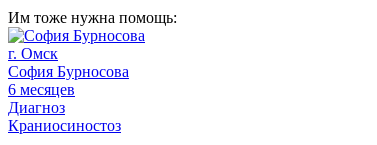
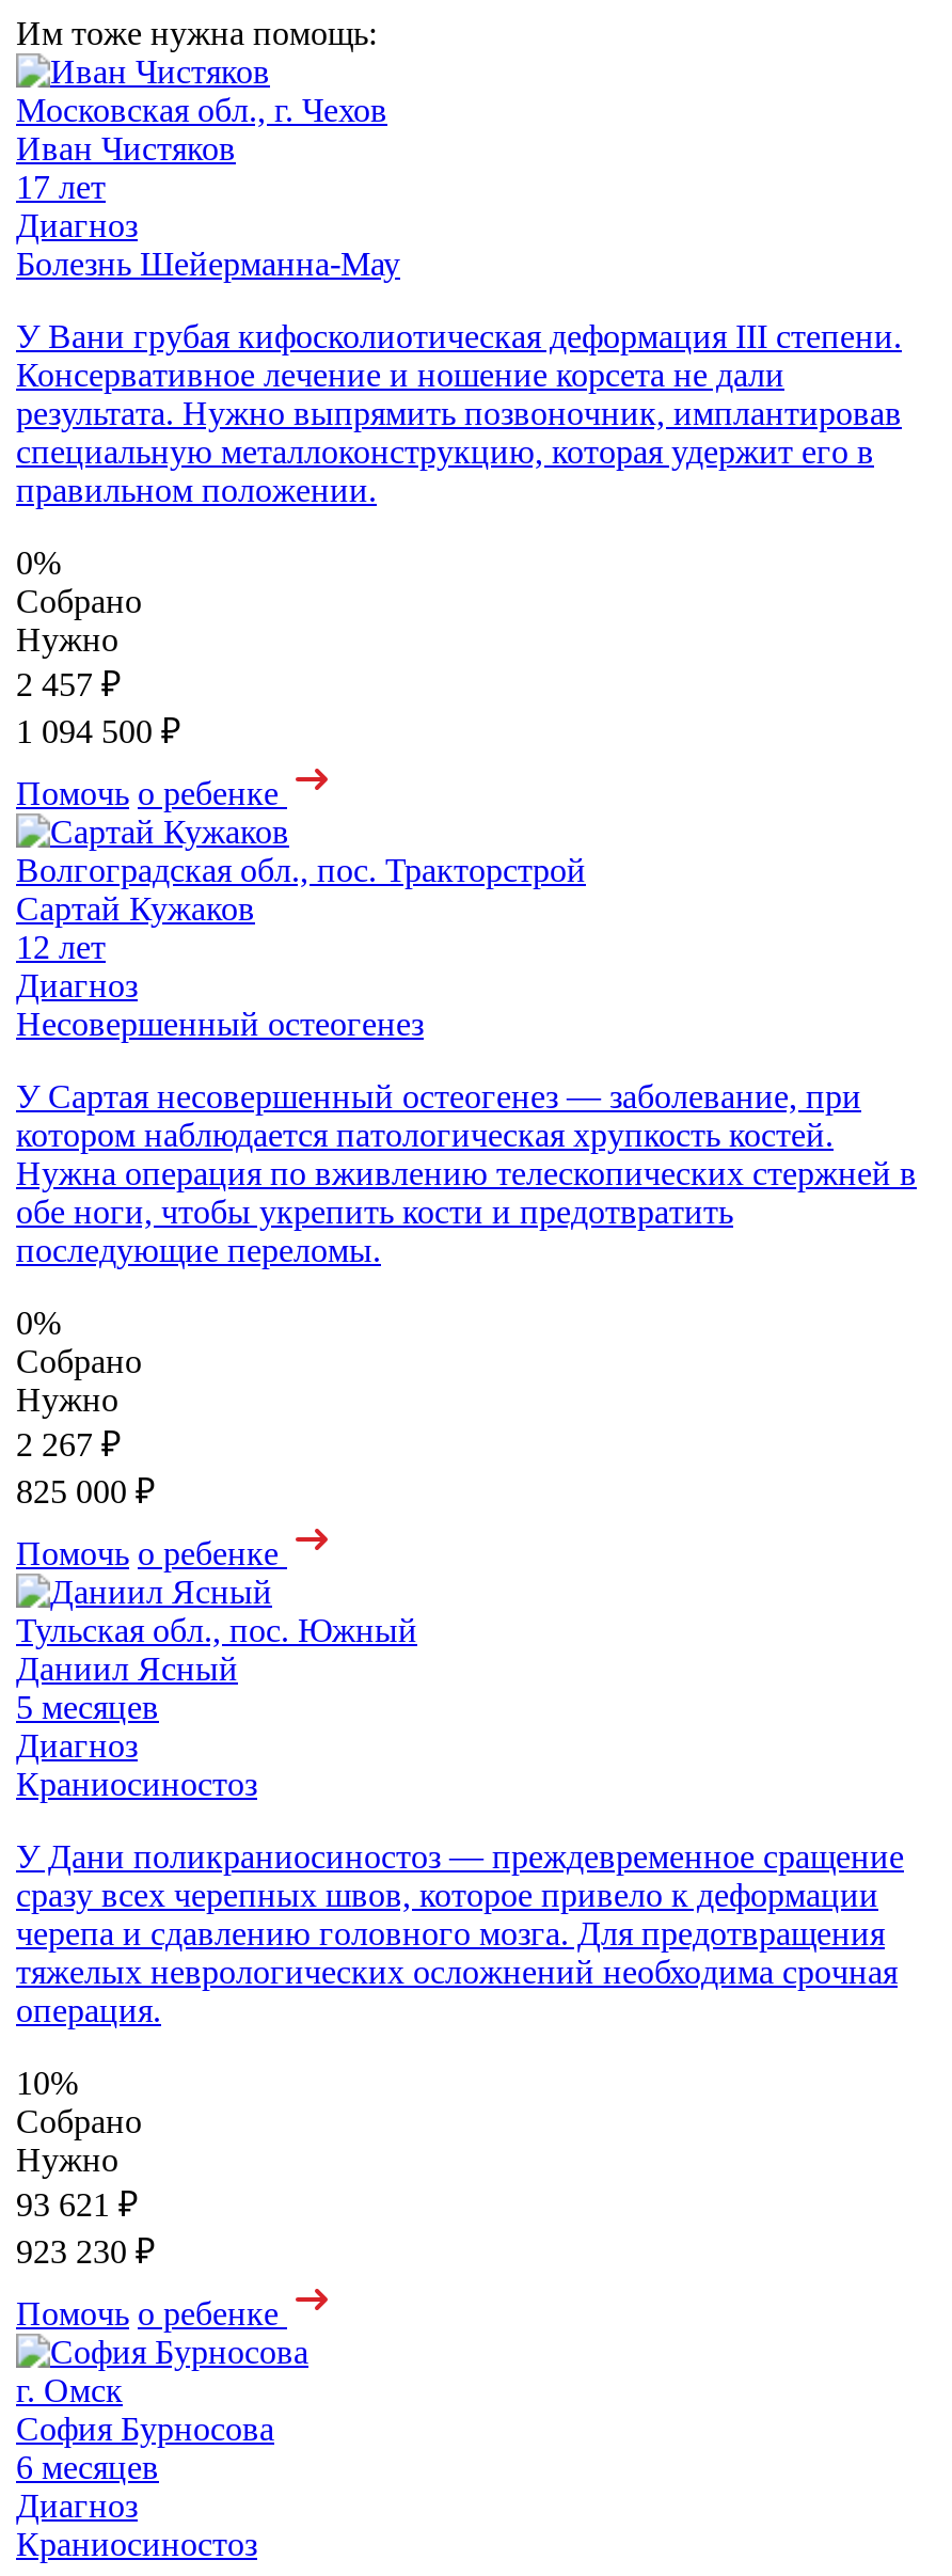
none -> [16,91,917,2331] Московская обл., г. Чехов | Иван Чистяков | 17 лет | Диагноз | Болезнь Шейерманна-Мау | У Вани грубая кифосколиотическая деформация III степени. | Консервативное лечение и ношение корсета не дали | результата. Нужно выпрямить позвоночник, имплантировав | специальную металлоконструкцию, которая удержит его в | правильном положении. | 0% | Собрано | Нужно | 2 457 ₽ | 1 094 500 ₽ | Помочь о ребенке | Волгоградская обл., пос. Тракторстрой | Сартай Кужаков | 12 лет | Диагноз | Несовершенный остеогенез | У Сартая несовершенный остеогенез — заболевание, при | котором наблюдается патологическая хрупкость костей. | Нужна операция по вживлению телескопических стержней в | обе ноги, чтобы укрепить кости и предотвратить | последующие переломы. | 0% | Собрано | Нужно | 2 267 ₽ | 825 000 ₽ | Помочь о ребенке | Тульская обл., пос. Южный | Даниил Ясный | 5 месяцев | Диагноз | Краниосиностоз | У Дани поликраниосиностоз — преждевременное сращение | сразу всех черепных швов, которое привело к деформации | черепа и сдавлению головного мозга. Для предотвращения | тяжелых неврологических осложнений необходима срочная | операция. | 10% | Собрано | Нужно | 93 621 ₽ | 923 230 ₽ | Помочь о ребенке

